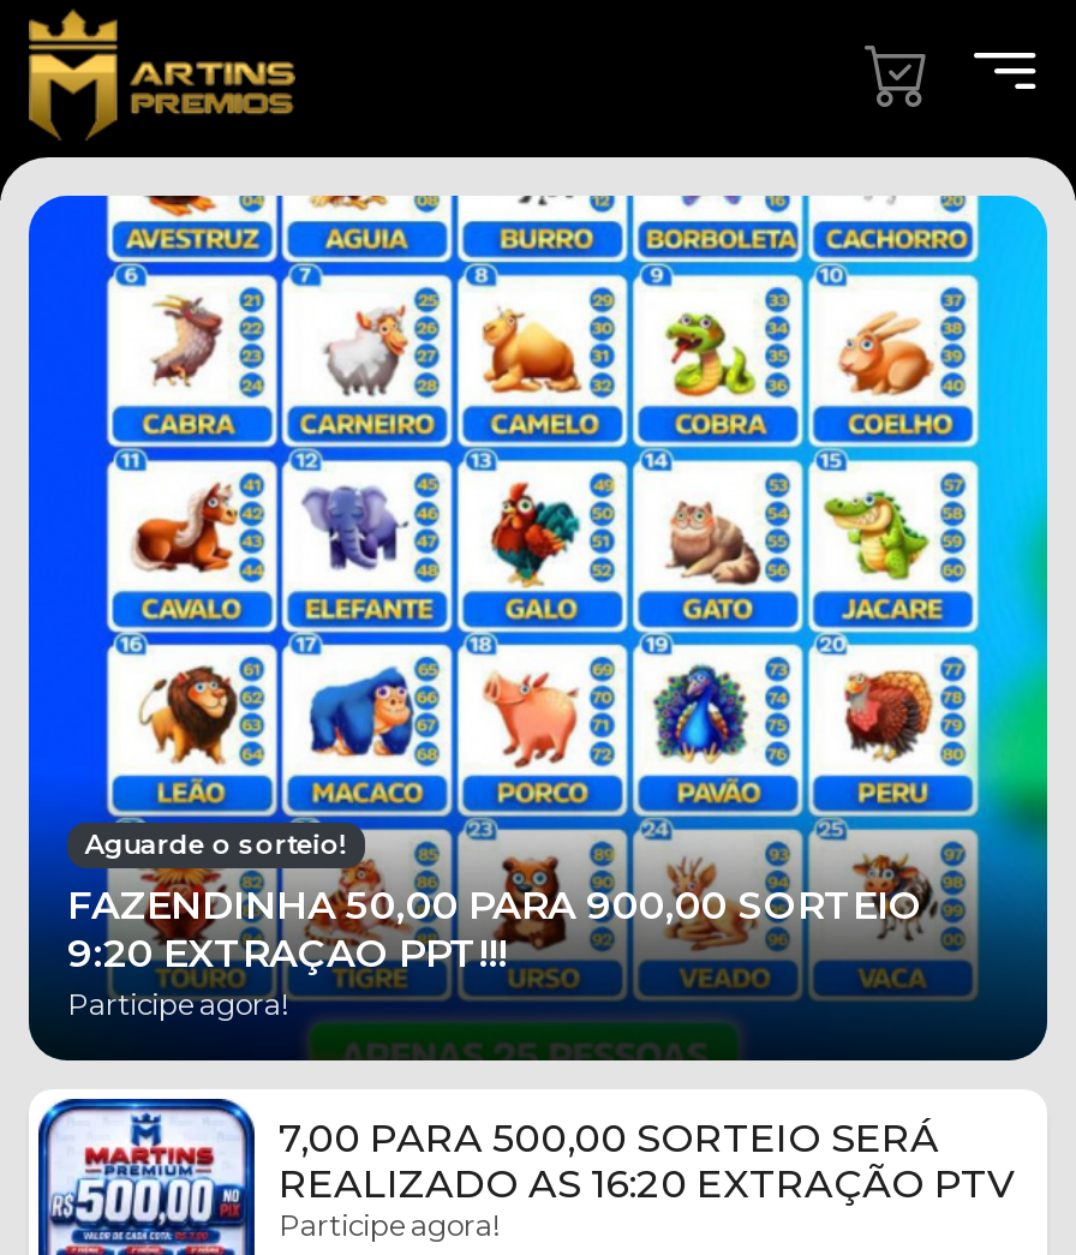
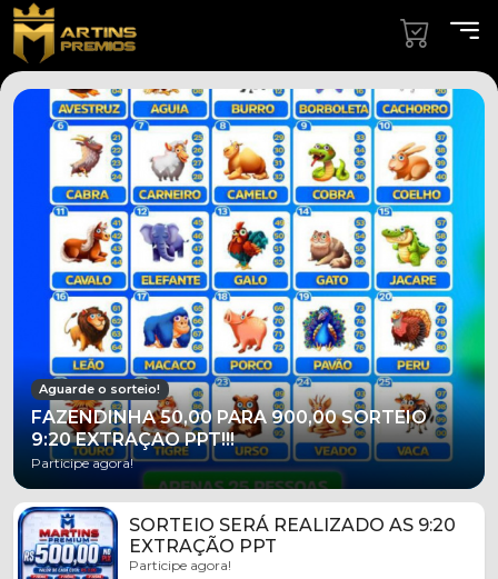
[279,1115,1014,1206] 7,00 PARA 500,00 SORTEIO SERÁ | REALIZADO AS 16:20 EXTRAÇÃO PTV -> [129,514,456,556] SORTEIO SERÁ REALIZADO AS 9:20 | EXTRAÇÃO PPT

